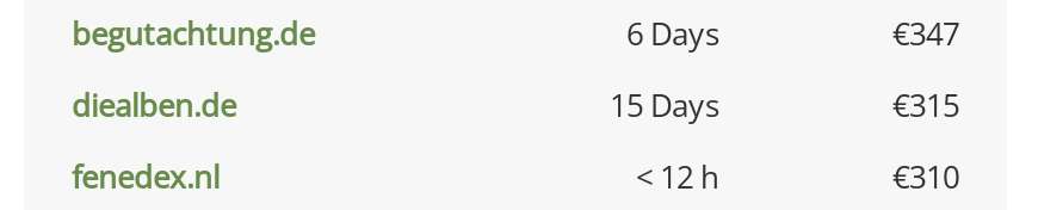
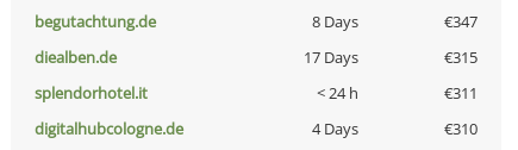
[626,12,719,55] 6 Days -> [311,11,358,32] 8 Days
[610,84,719,126] 15 Days -> [303,46,358,68] 17 Days
[72,155,719,198] fenedex.nl | < 12 h -> [35,82,478,139] splendorhotel.it | < 24 h | €311 | digitalhubcologne.de | 4 Days

